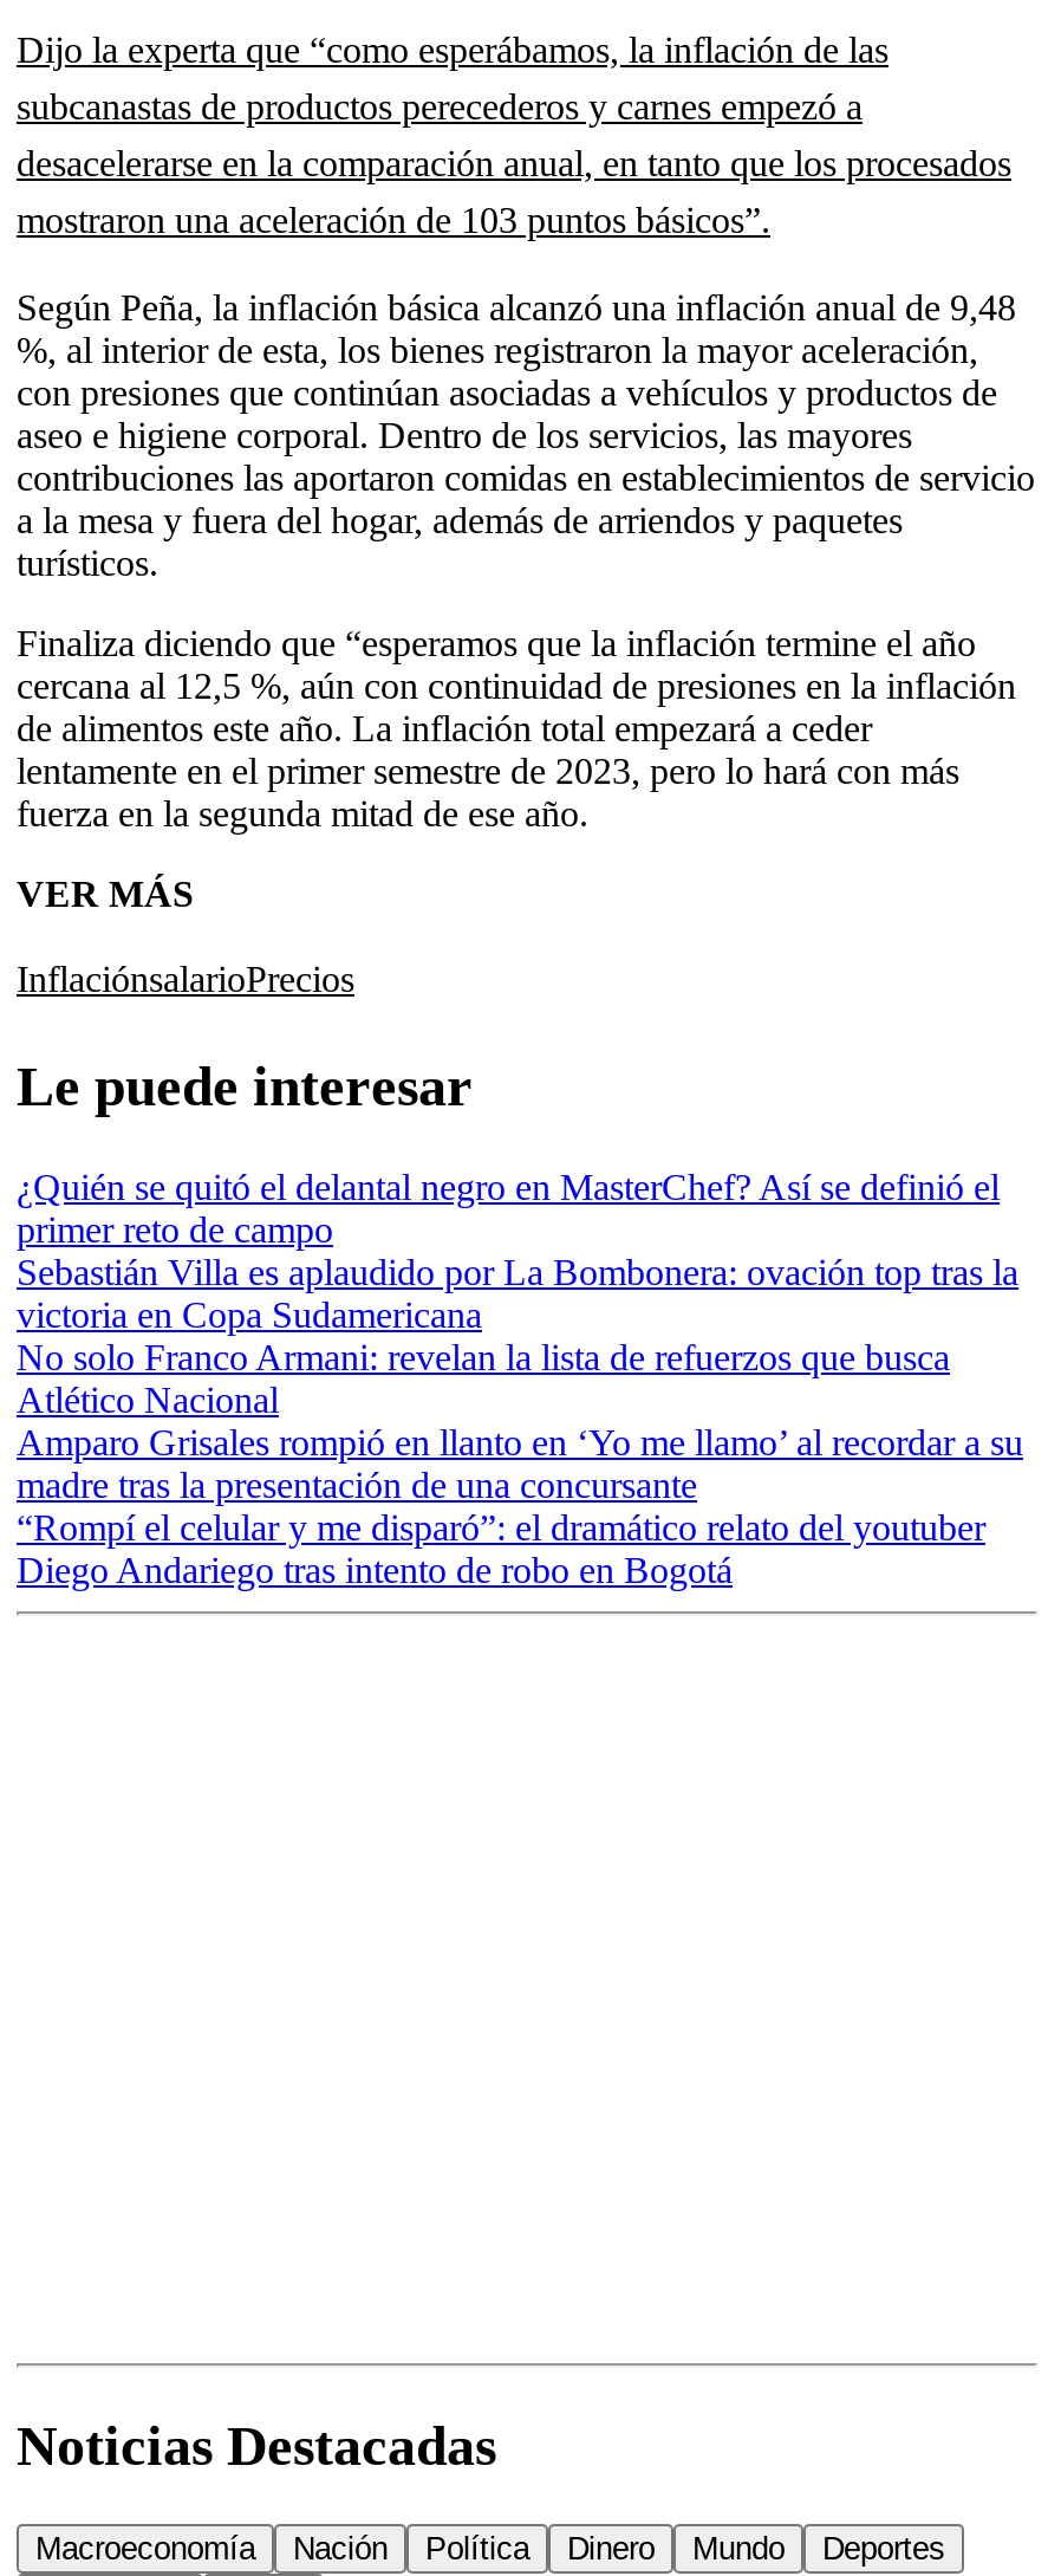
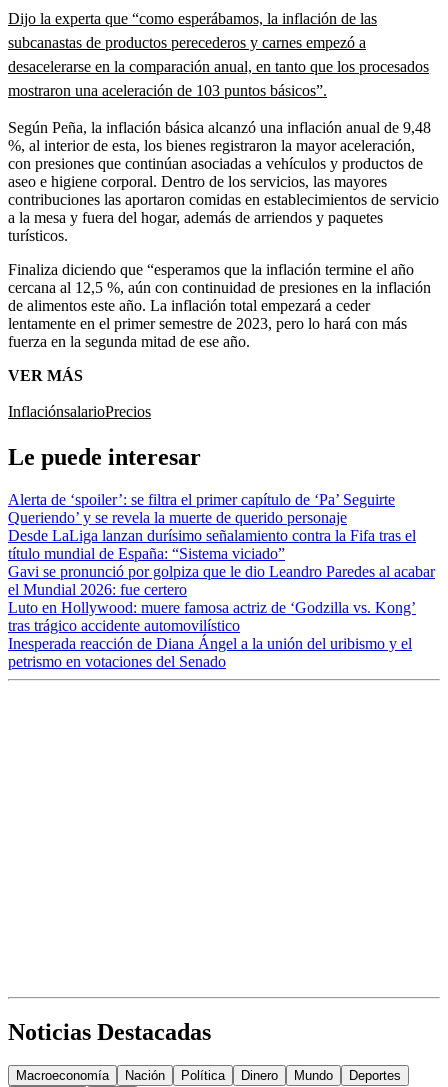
[17,1166,1023,1589] ¿Quién se quitó el delantal negro en MasterChef? Así se definió el | primer reto de campo | Sebastián Villa es aplaudido por La Bombonera: ovación top tras la | victoria en Copa Sudamericana | No solo Franco Armani: revelan la lista de refuerzos que busca | Atlético Nacional | Amparo Grisales rompió en llanto en ‘Yo me llamo’ al recordar a su | madre tras la presentación de una concursante | “Rompí el celular y me disparó”: el dramático relato del youtuber | Diego Andariego tras intento de robo en Bogotá -> [8,491,435,670] Alerta de ‘spoiler’: se filtra el primer capítulo de ‘Pa’ Seguirte | Queriendo’ y se revela la muerte de querido personaje | Desde LaLiga lanzan durísimo señalamiento contra la Fifa tras el | título mundial de España: “Sistema viciado” | Gavi se pronunció por golpiza que le dio Leandro Paredes al acabar | el Mundial 2026: fue certero | Luto en Hollywood: muere famosa actriz de ‘Godzilla vs. Kong’ | tras trágico accidente automovilístico | Inesperada reacción de Diana Ángel a la unión del uribismo y el | petrismo en votaciones del Senado

